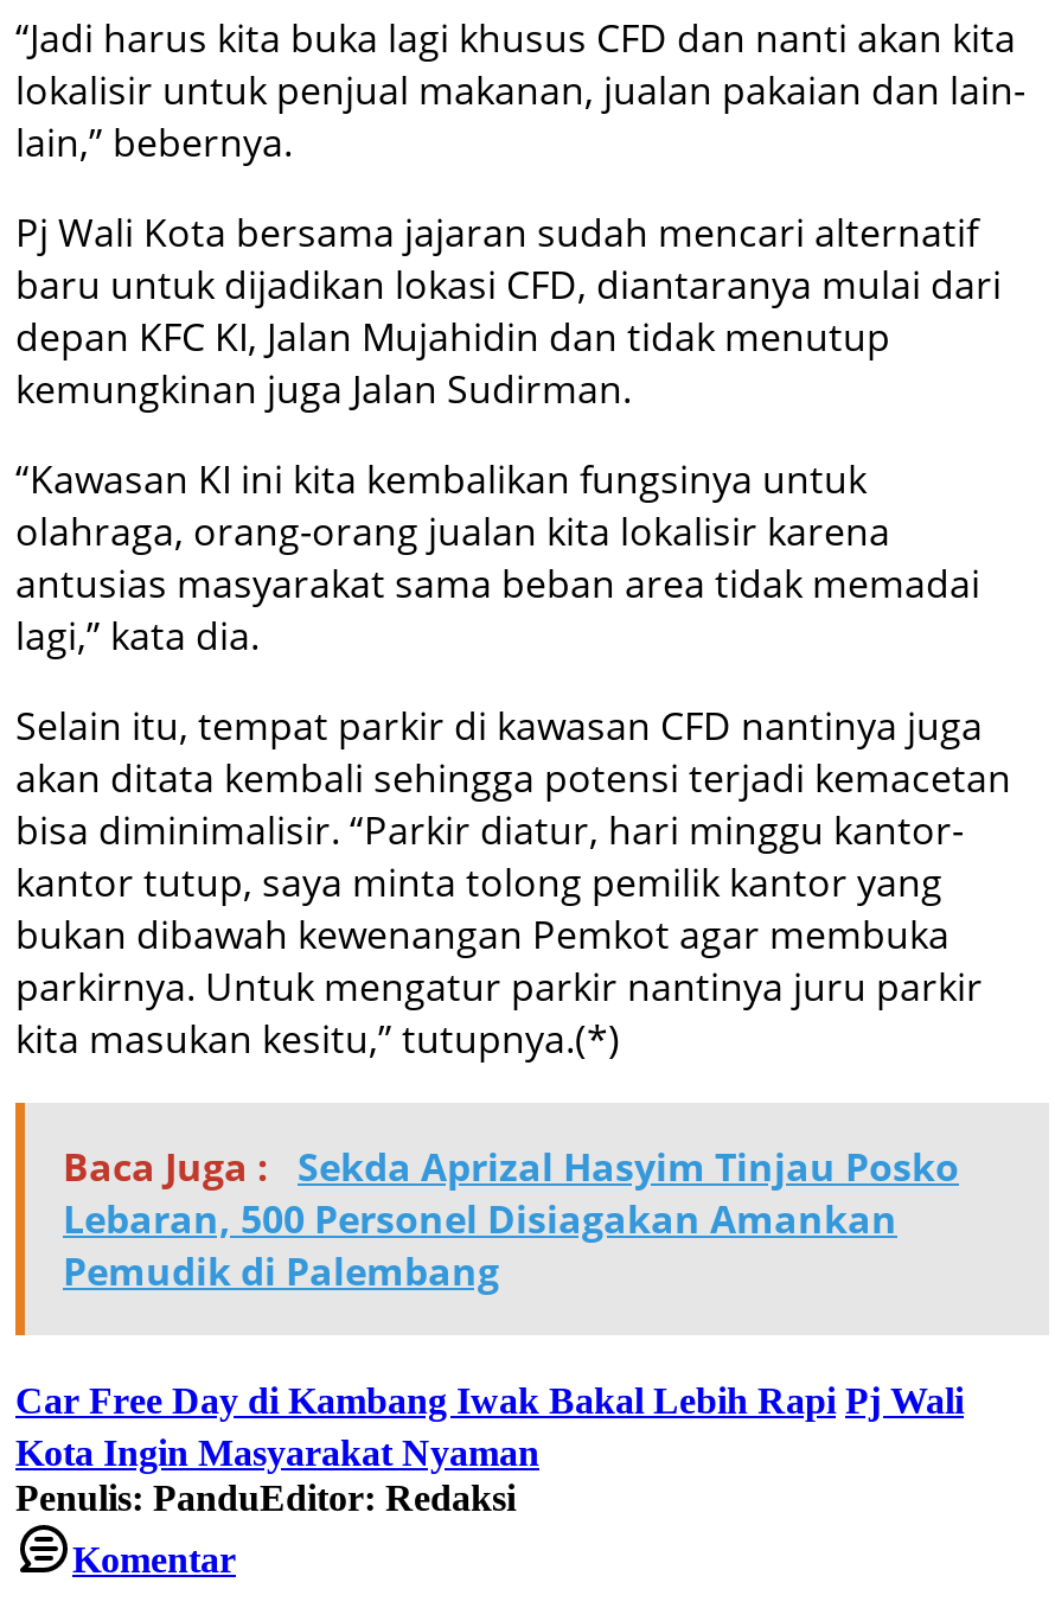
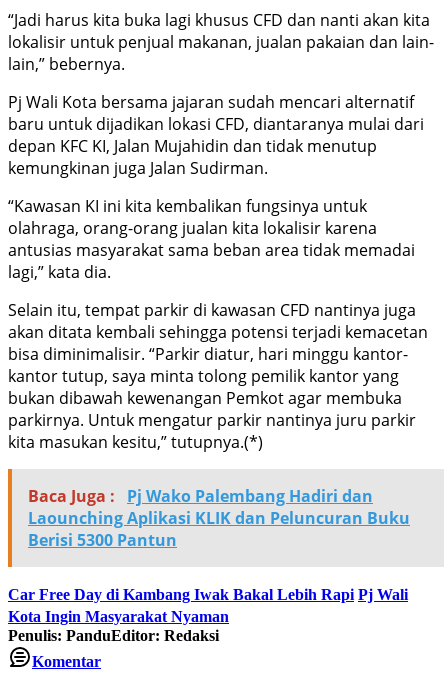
[63,1140,959,1297] Baca Juga : Sekda Aprizal Hasyim Tinjau Posko | Lebaran, 500 Personel Disiagakan Amankan | Pemudik di Palembang -> [28,485,410,551] Baca Juga : Pj Wako Palembang Hadiri dan | Laounching Aplikasi KLIK dan Peluncuran Buku | Berisi 5300 Pantun

